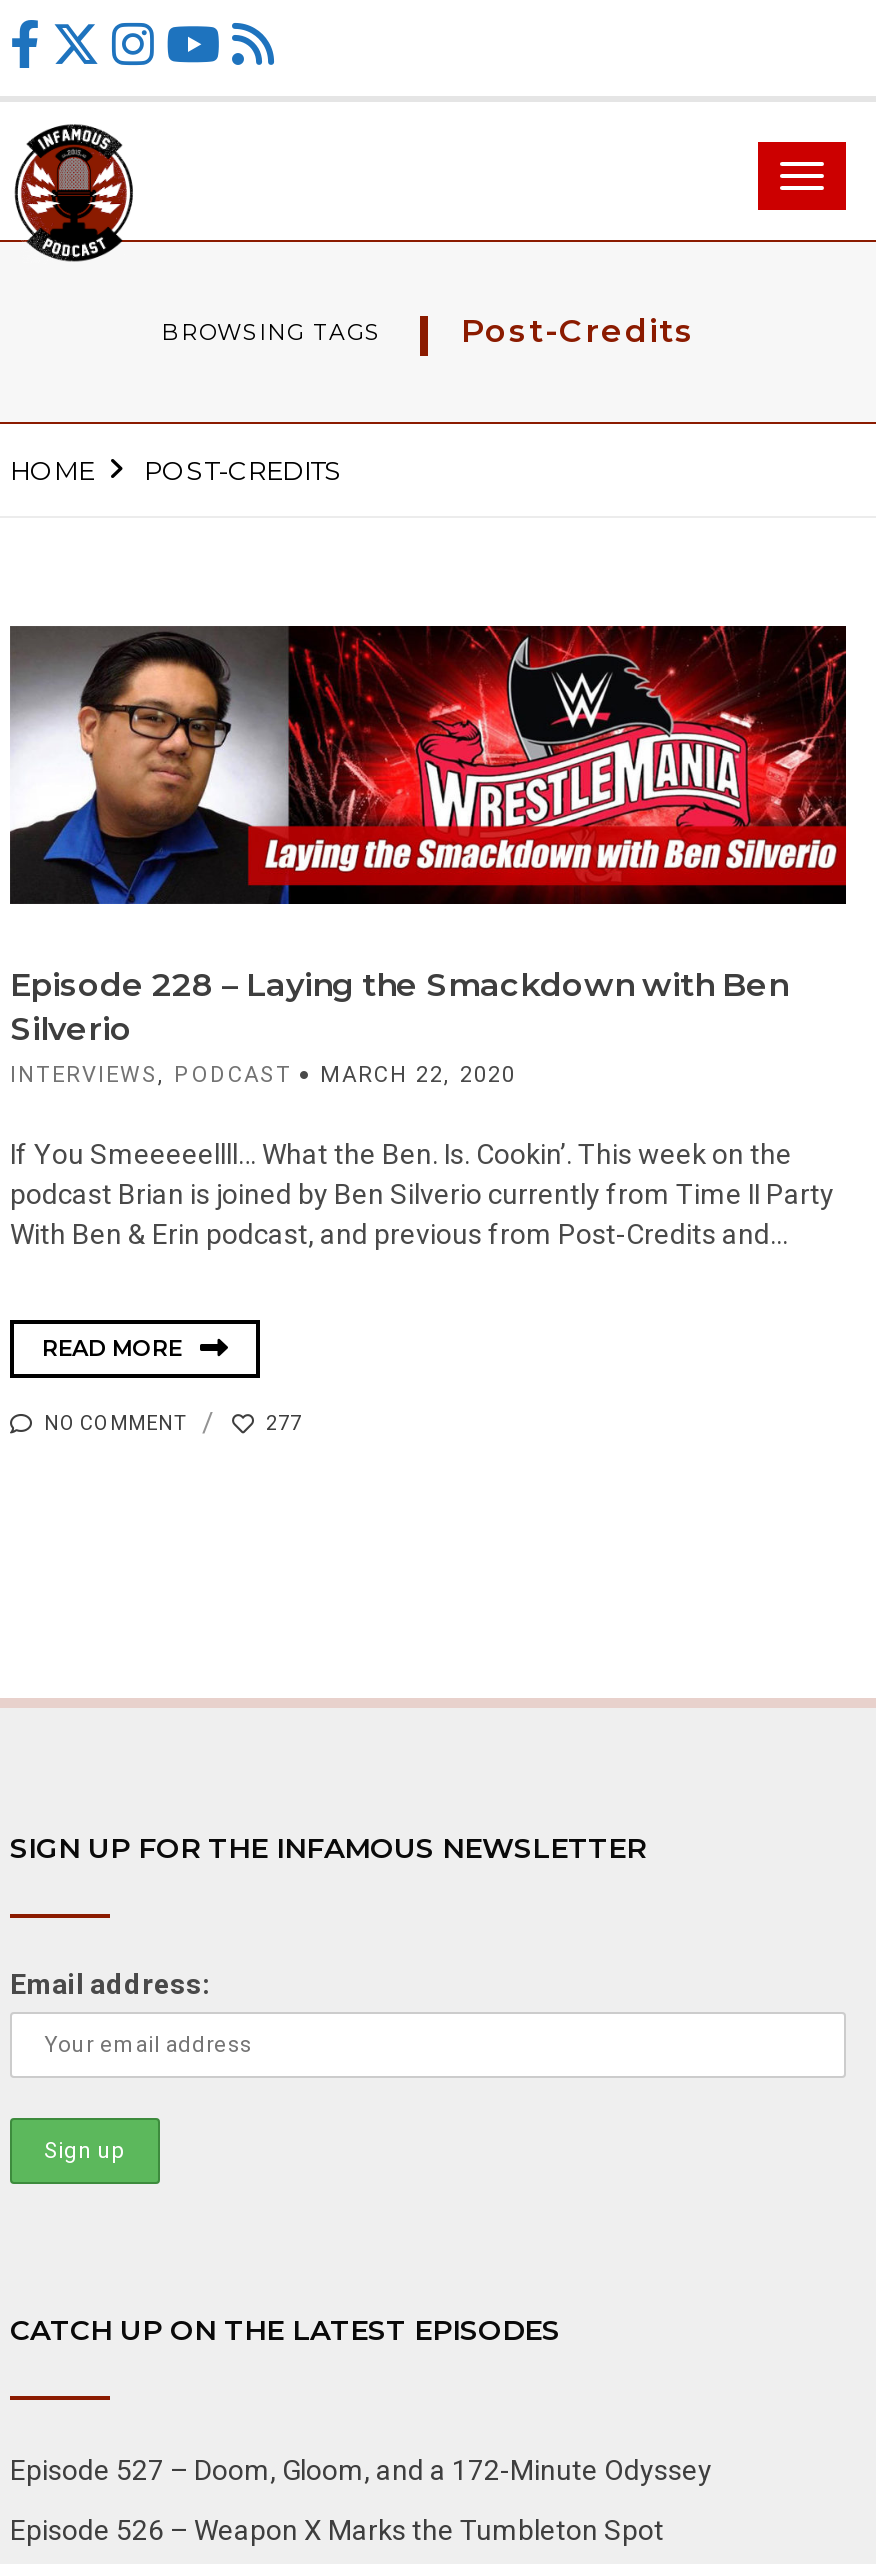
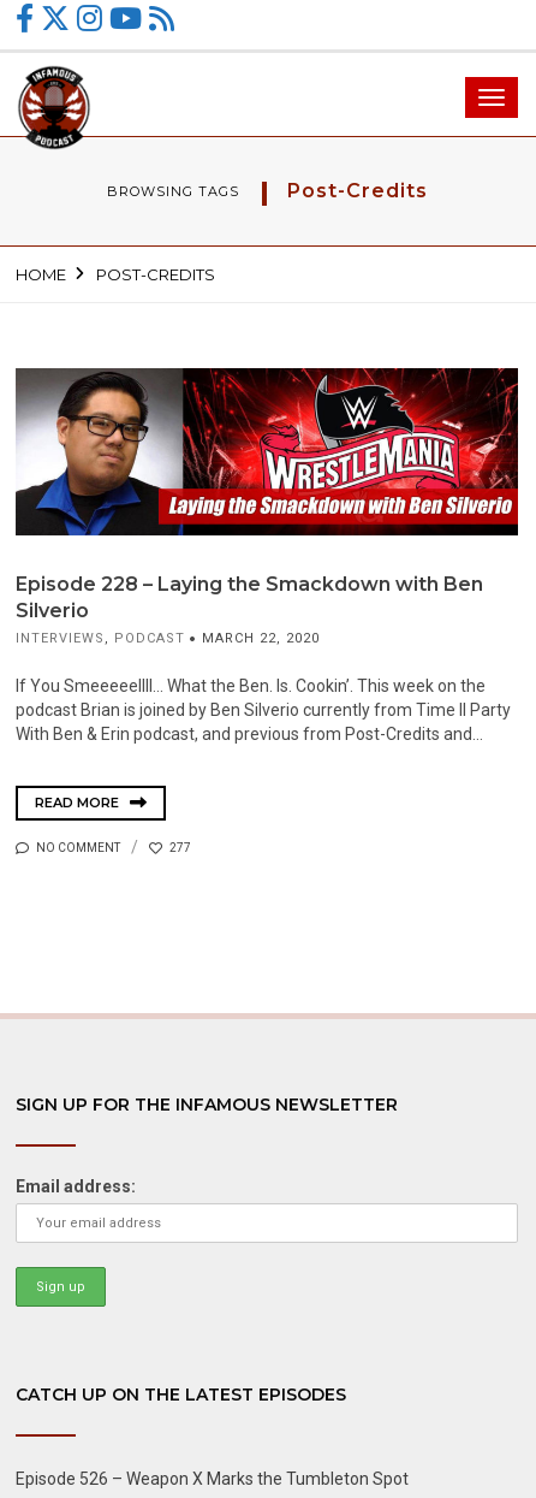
[10,2455,712,2487] Episode 527 – Doom, Gloom, and a 172-Minute Odyssey -> none

